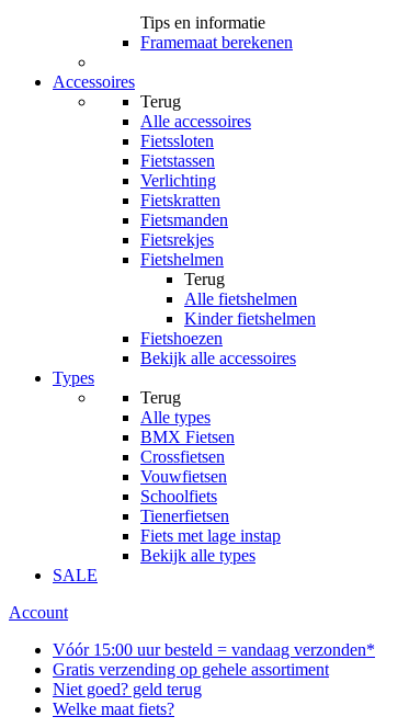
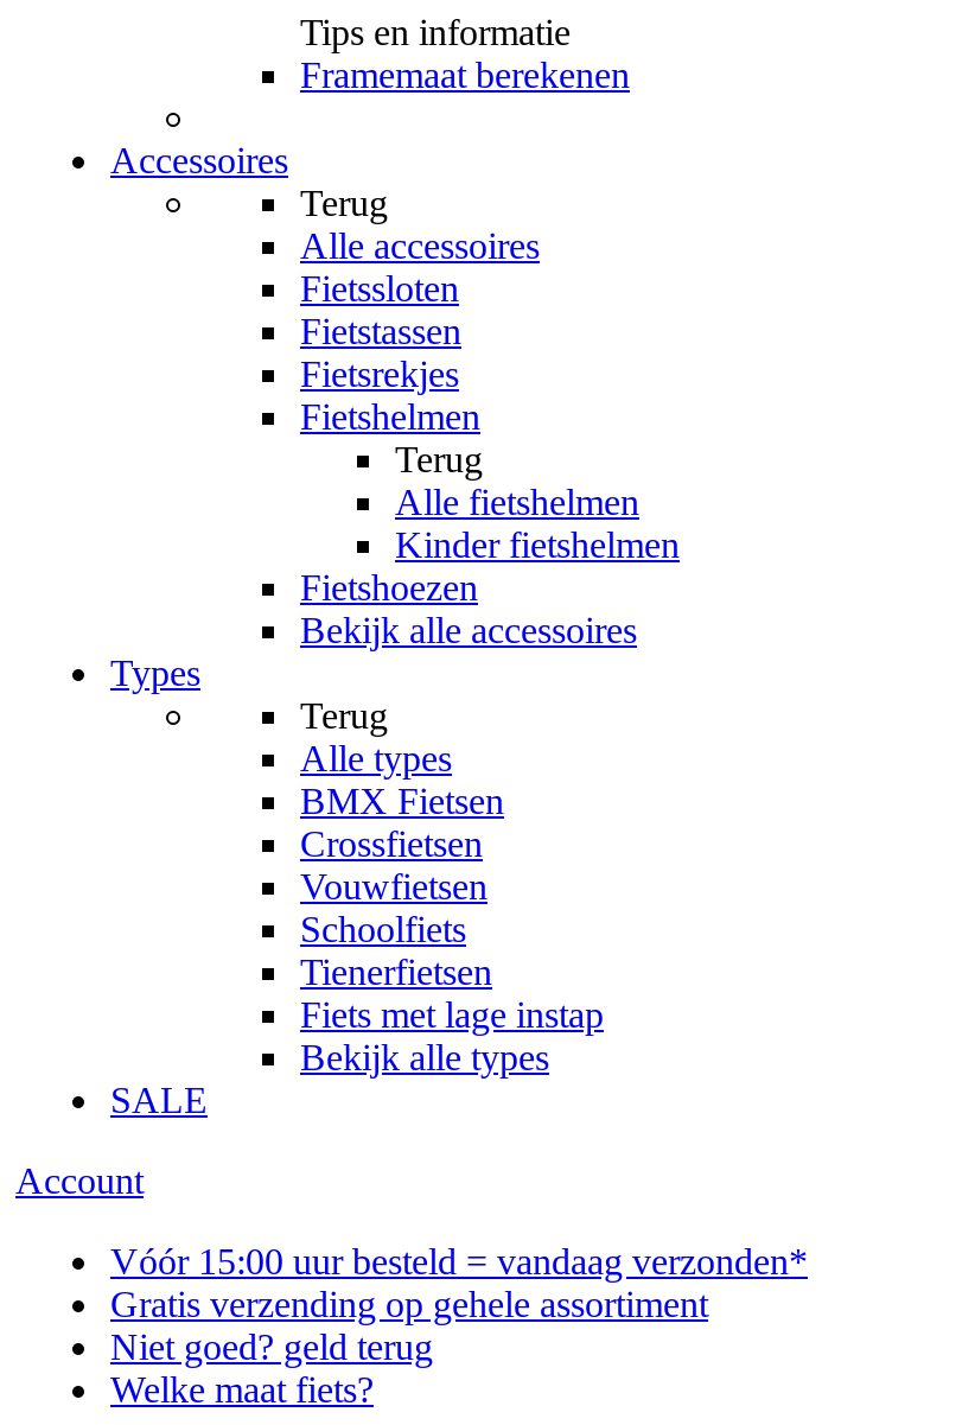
[140,171,228,229] Verlichting | Fietskratten | Fietsmanden -> none

